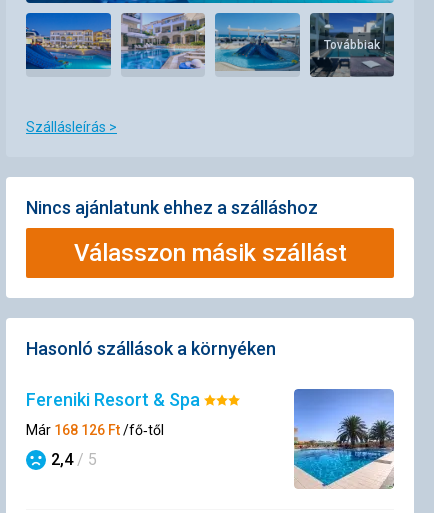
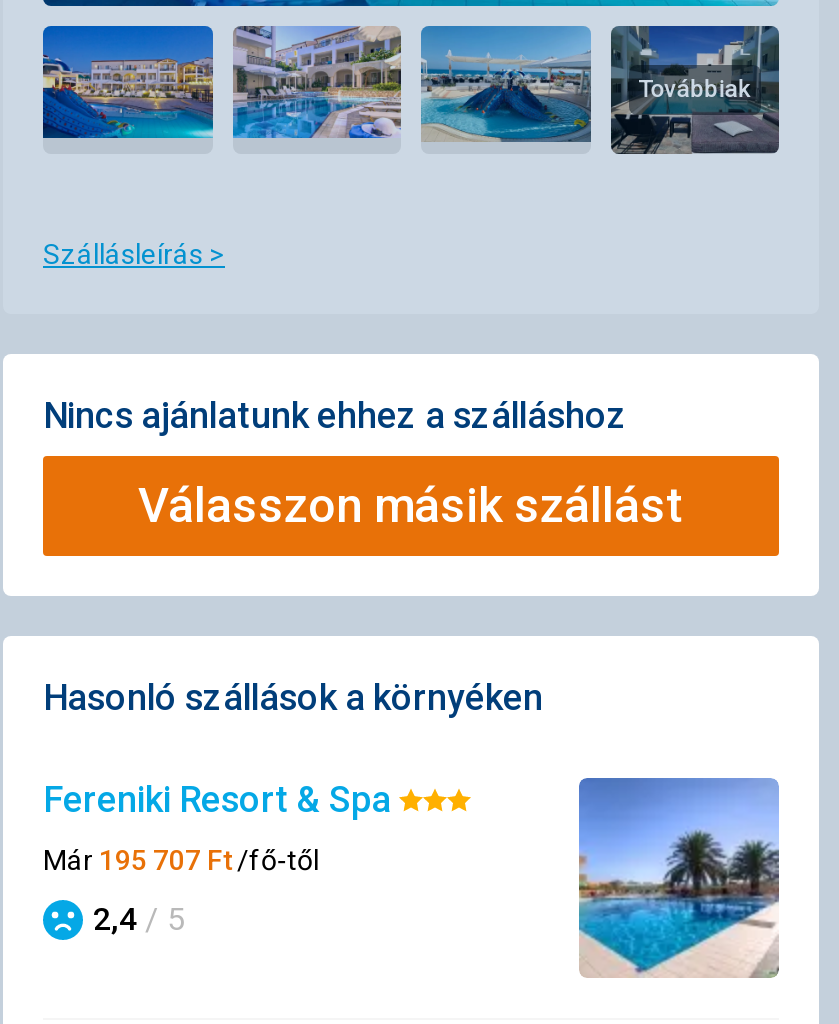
[26,421,164,437] Már 168 126 Ft /fő‑től -> [43,843,319,875] Már 195 707 Ft /fő‑től

